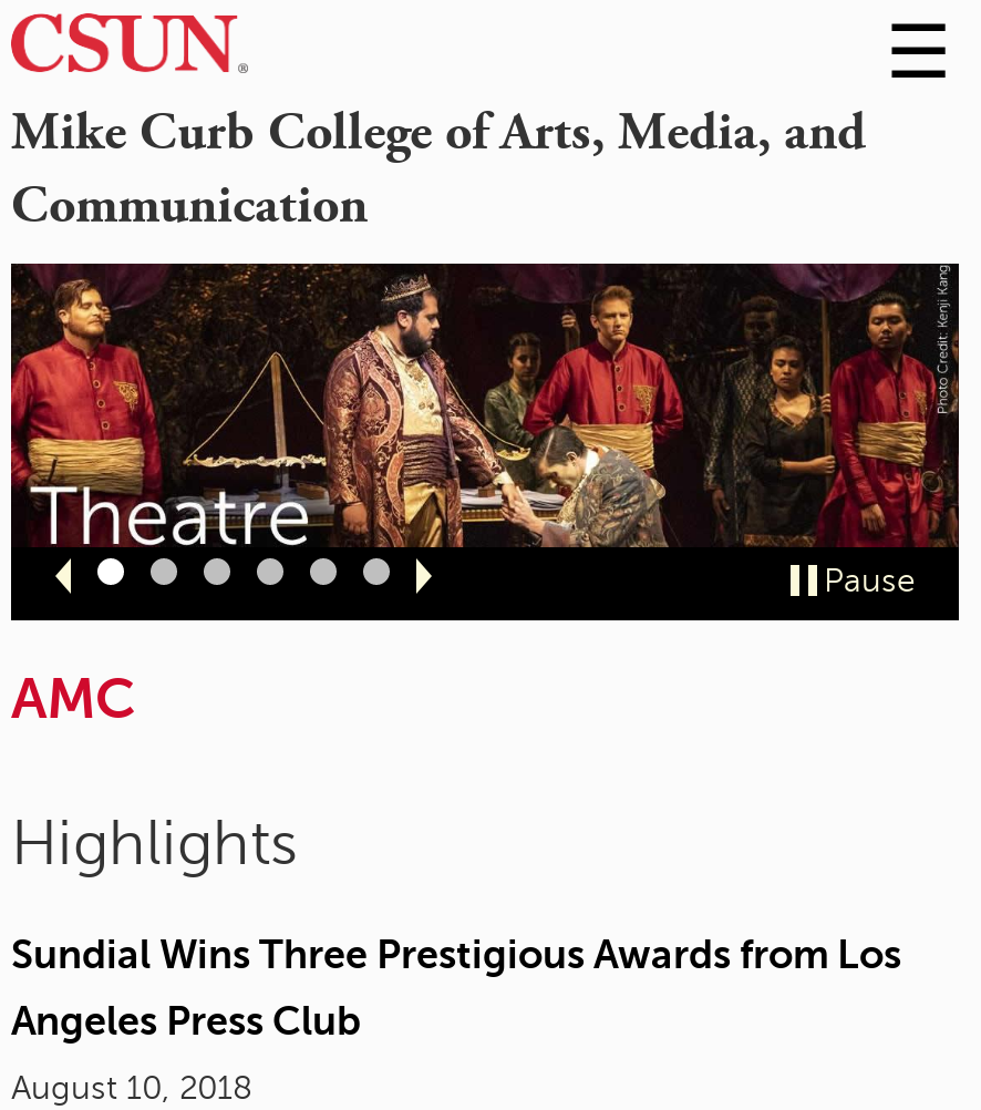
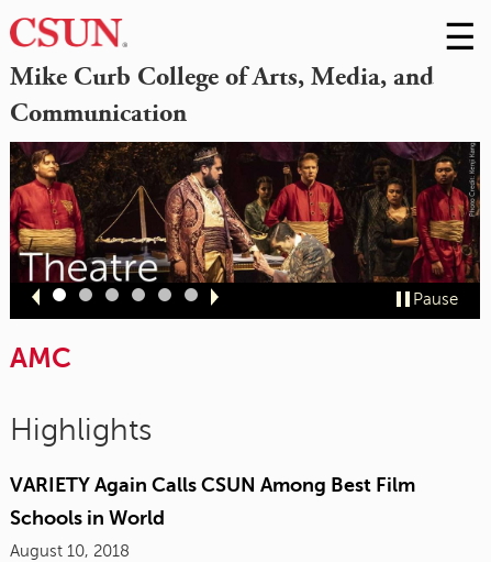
[11,934,901,978] Sundial Wins Three Prestigious Awards from Los -> [10,474,415,496] VARIETY Again Calls CSUN Among Best Film
[11,1000,361,1044] Angeles Press Club -> [10,507,165,529] Schools in World

